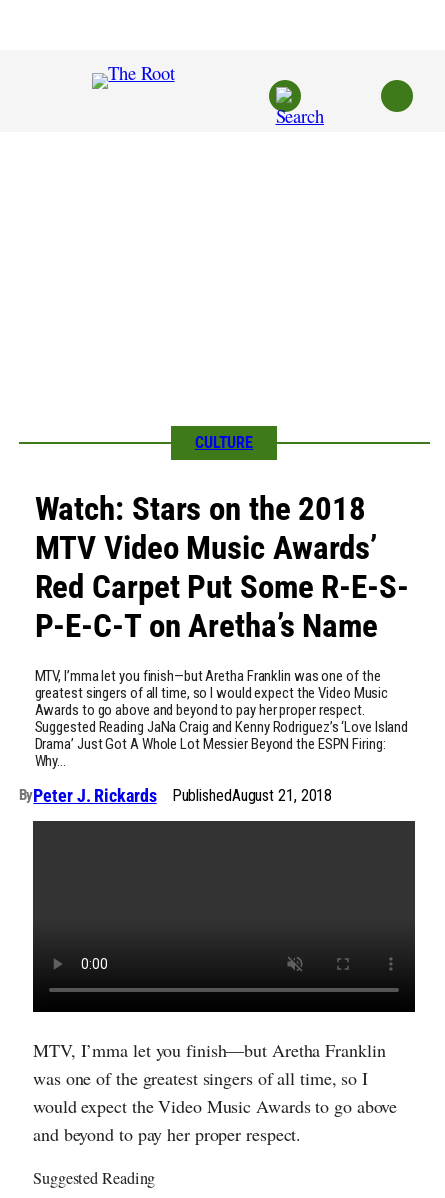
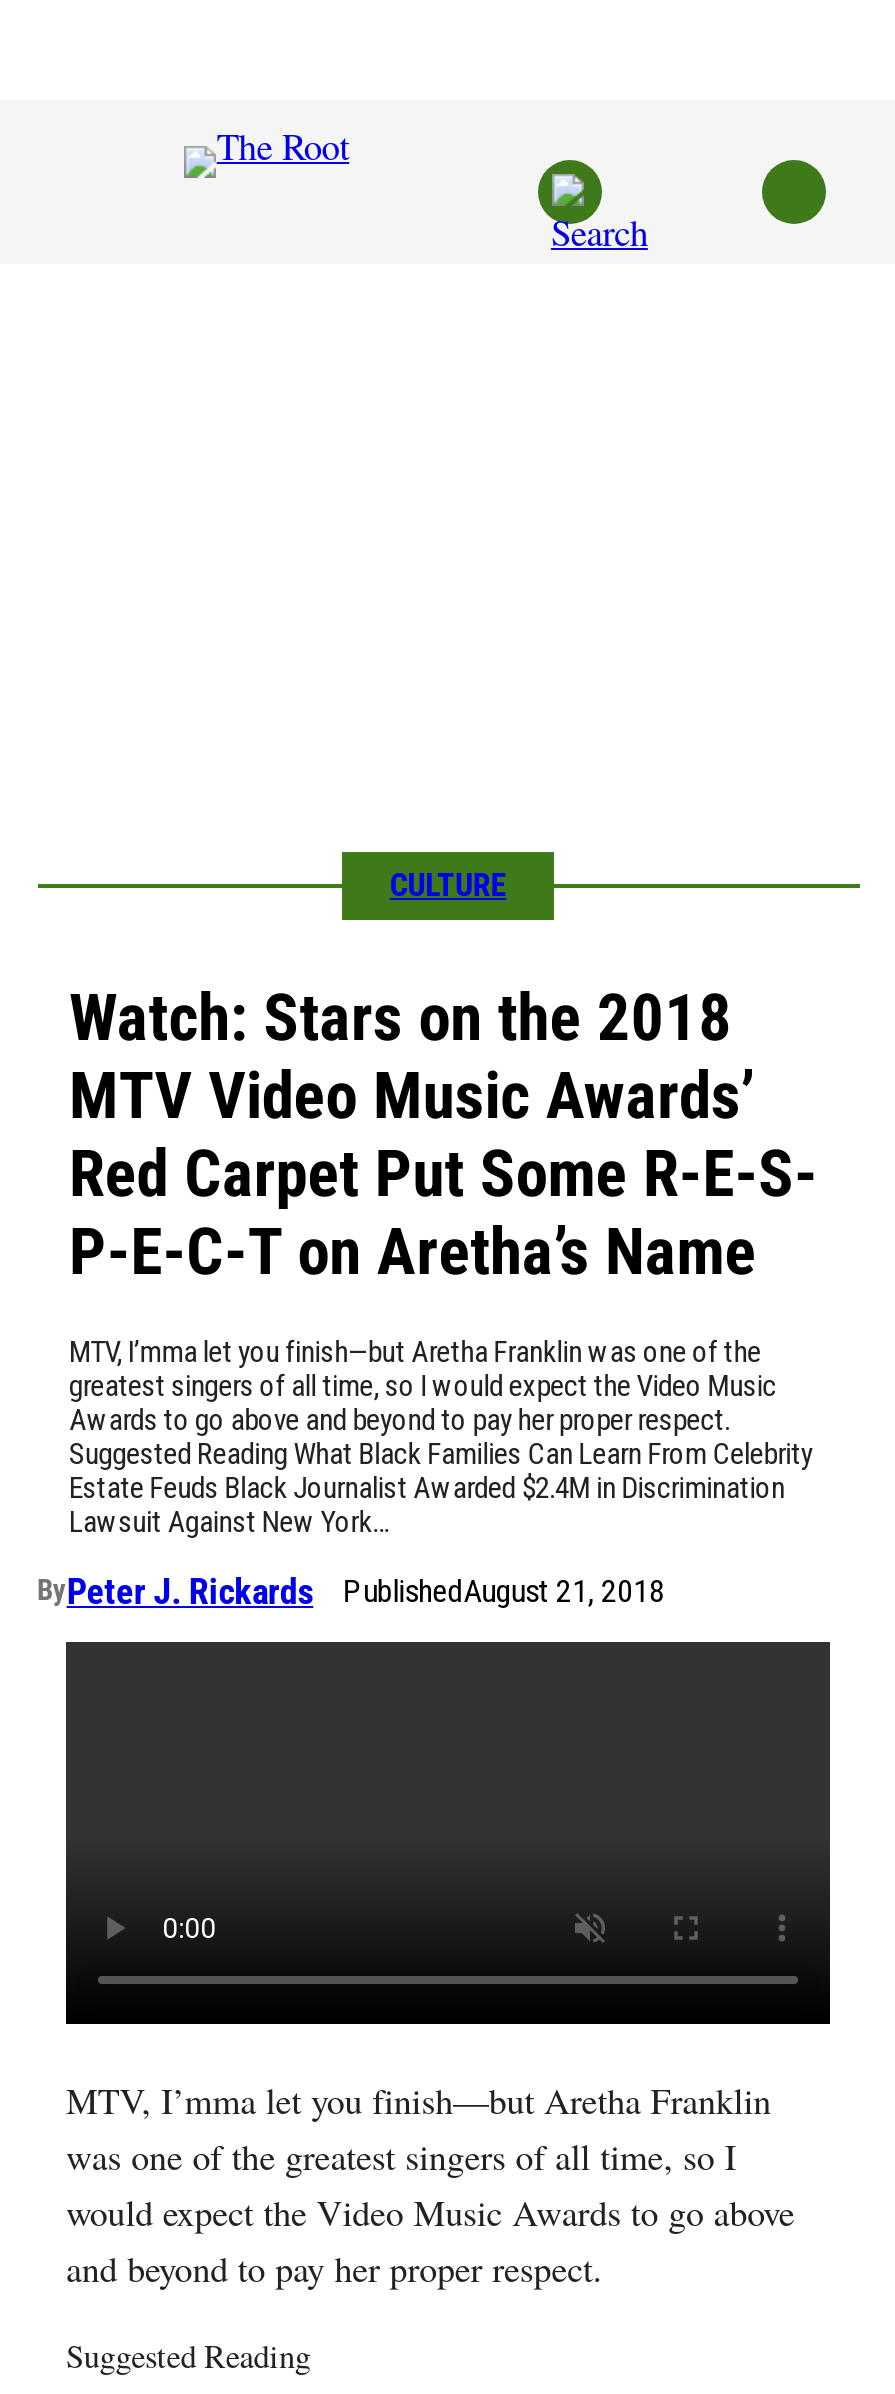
[34,718,408,770] Suggested Reading JaNa Craig and Kenny Rodriguez’s ‘Love Island | Drama’ Just Got A Whole Lot Messier Beyond the ESPN Firing: | Why… -> [69,1436,813,1540] Suggested Reading What Black Families Can Learn From Celebrity | Estate Feuds Black Journalist Awarded $2.4M in Discrimination | Lawsuit Against New York…

